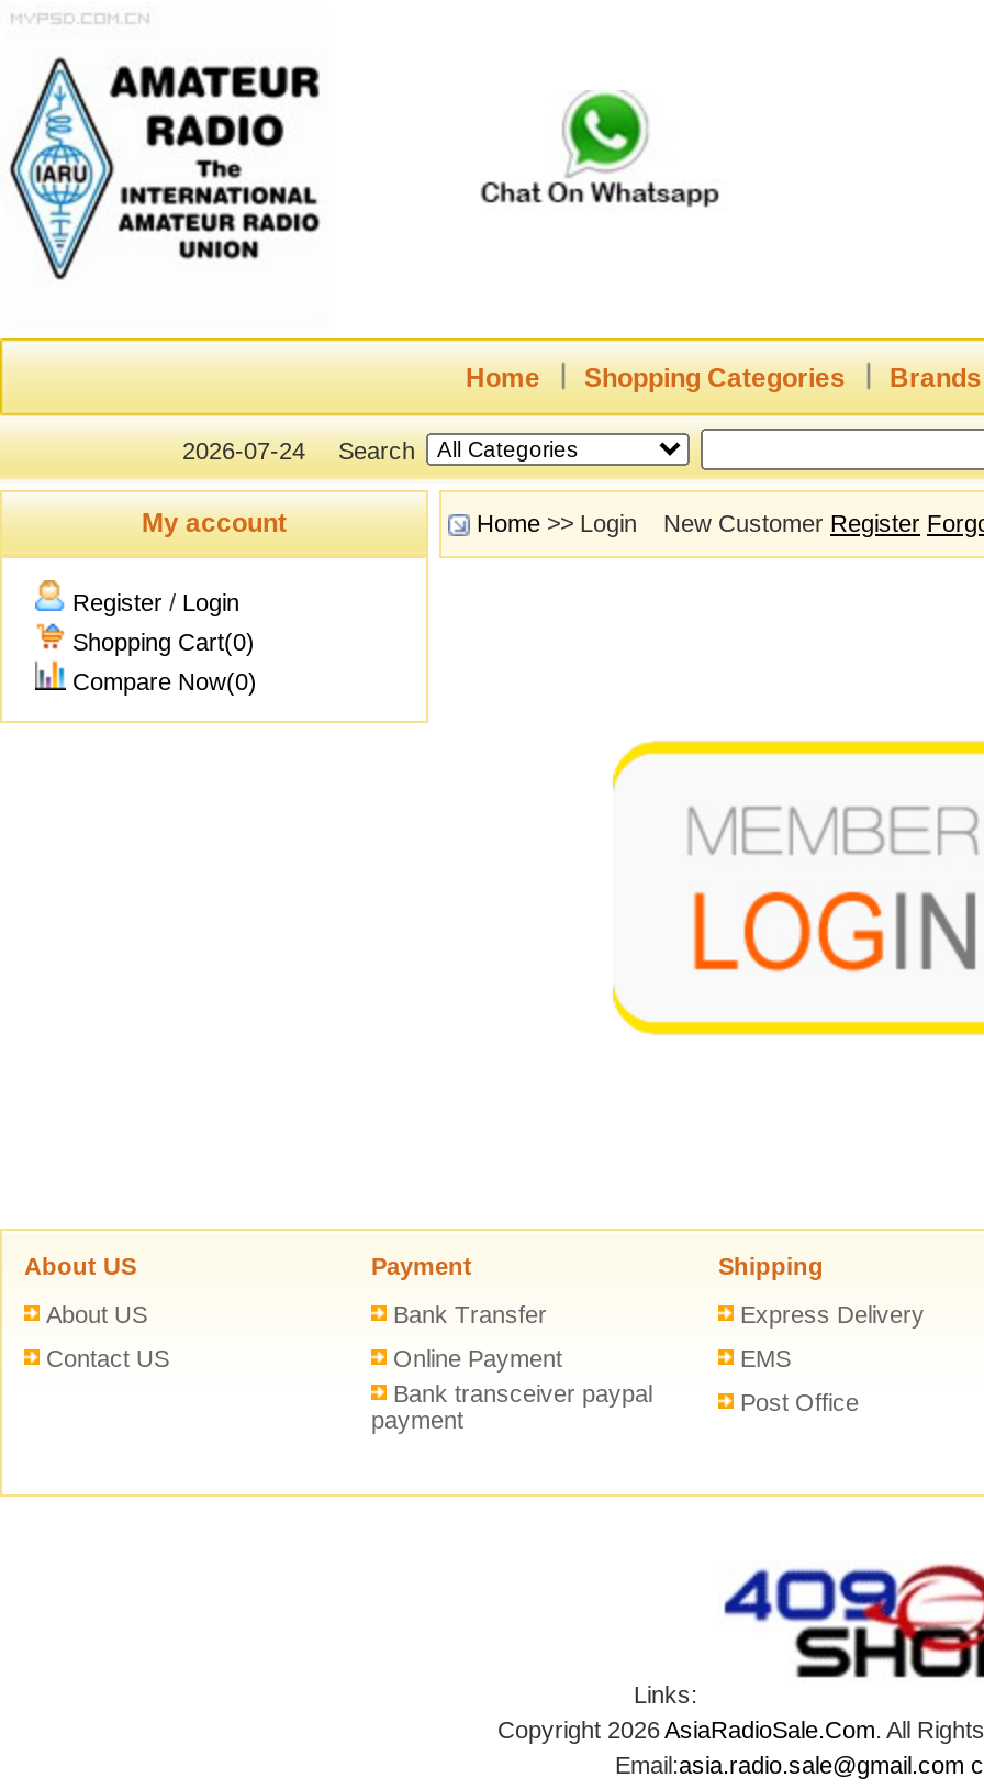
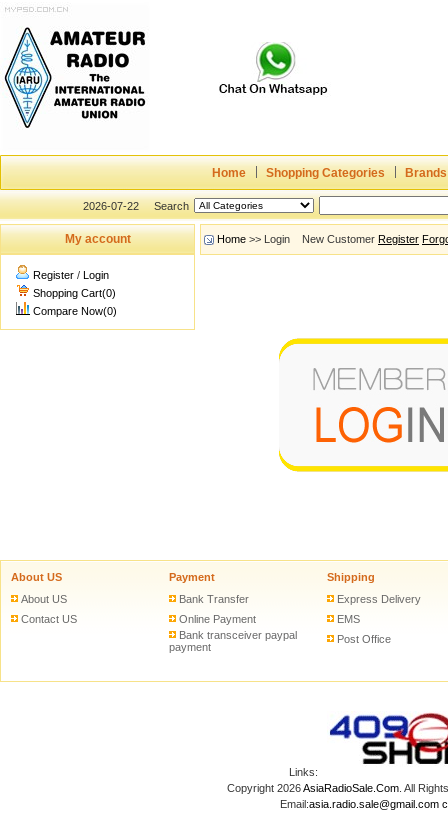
[182,437,415,464] 2026-07-24 Search -> [83,200,189,212] 2026-07-22 Search

